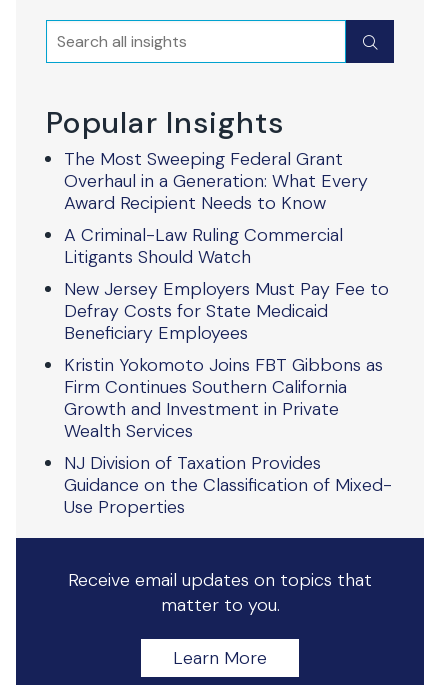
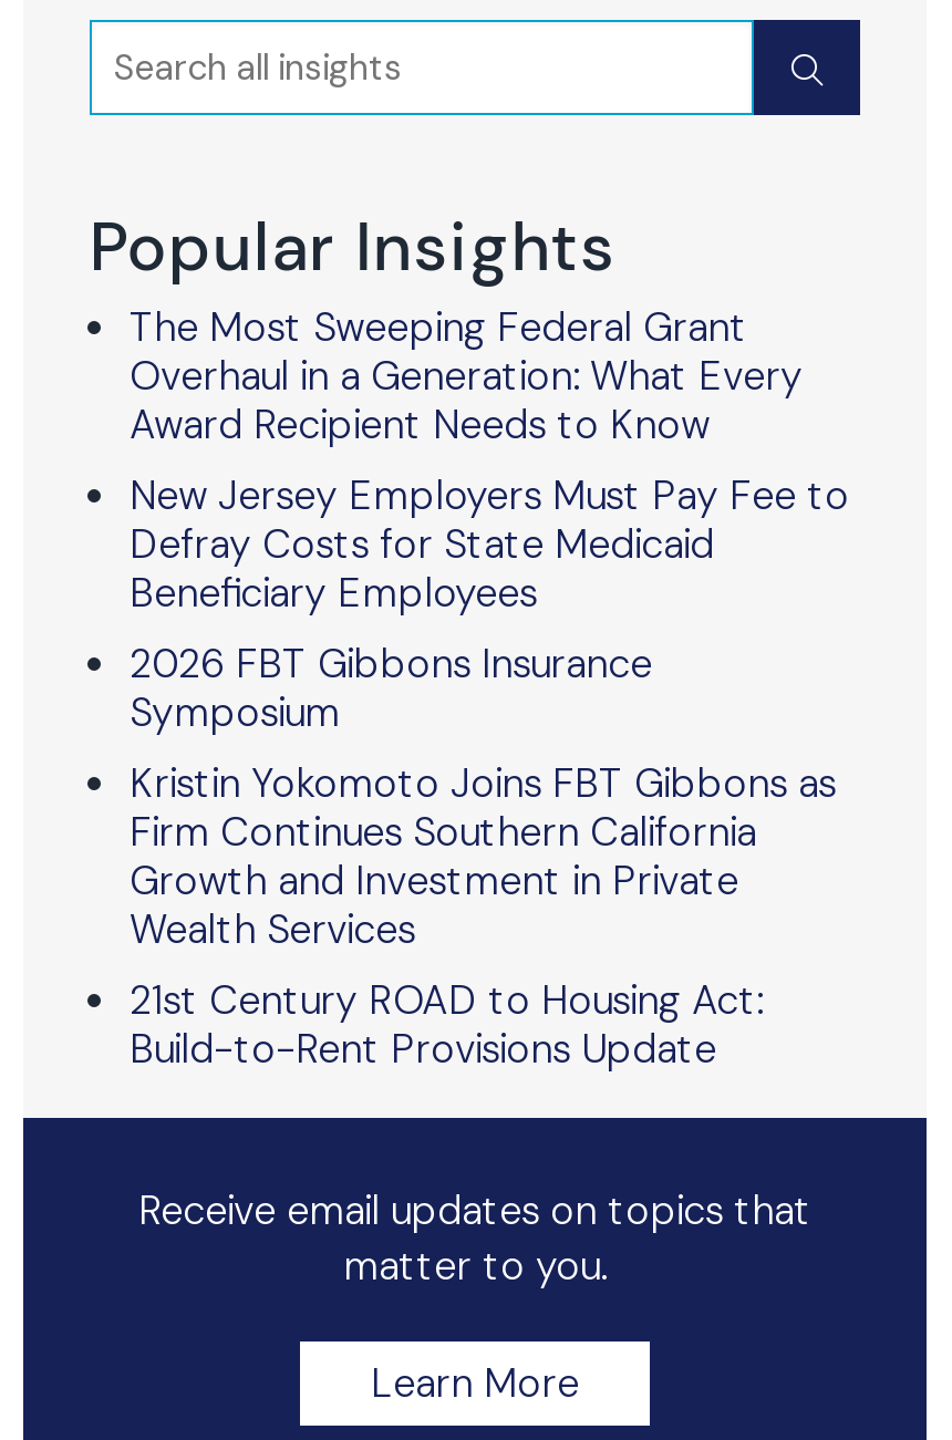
[64,223,343,269] A Criminal-Law Ruling Commercial | Litigants Should Watch -> none
moved [64,277,389,345] -> [130,469,849,620]: New Jersey Employers Must Pay Fee to | Defray Costs for State Medicaid | Beneficiary Employees
none -> [130,638,652,739] 2026 FBT Gibbons Insurance | Symposium
[64,451,392,519] NJ Division of Taxation Provides | Guidance on the Classification of Mixed- | Use Properties -> [130,974,763,1076] 21st Century ROAD to Housing Act: | Build-to-Rent Provisions Update

